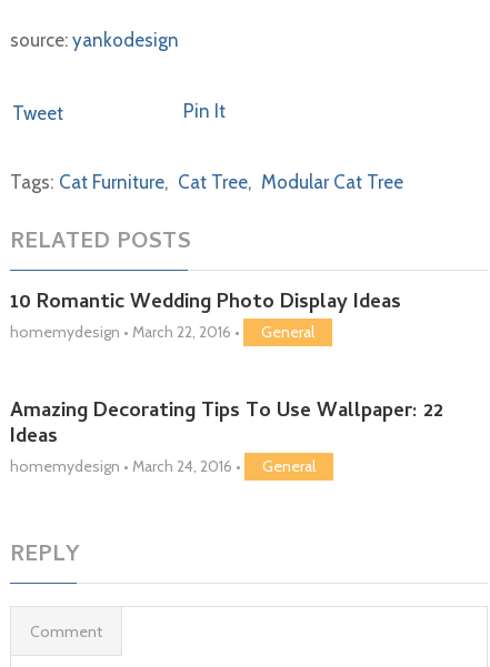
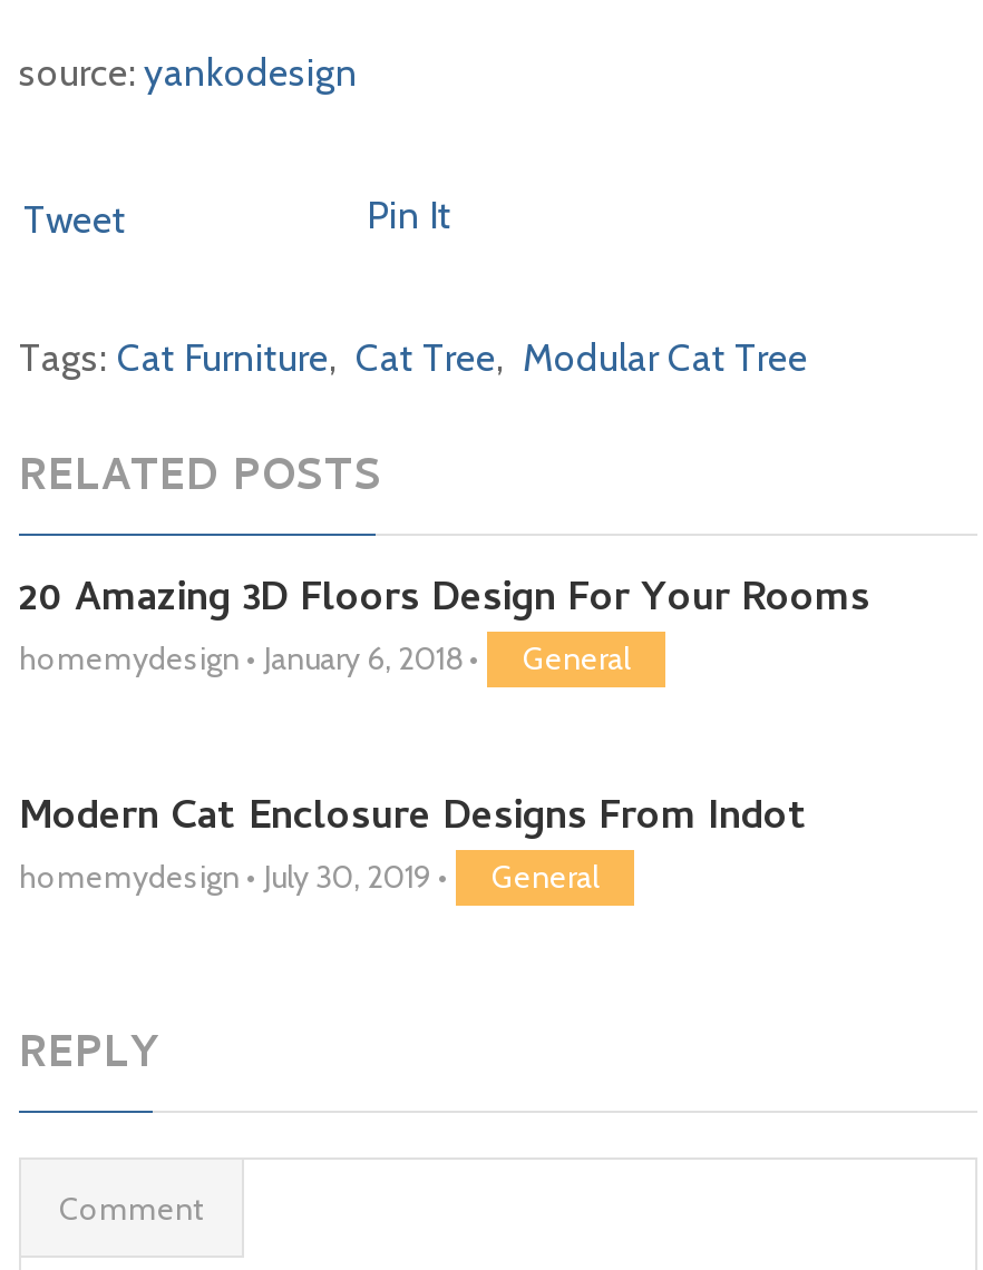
[10,288,401,342] 10 Romantic Wedding Photo Display Ideas | homemydesign • March 22, 2016 • -> [19,570,870,679] 20 Amazing 3D Floors Design For Your Rooms | homemydesign • January 6, 2018 •
[10,397,443,477] Amazing Decorating Tips To Use Wallpaper: 22 | Ideas | homemydesign • March 24, 2016 • -> [19,789,808,898] Modern Cat Enclosure Designs From Indot | homemydesign • July 30, 2019 •

